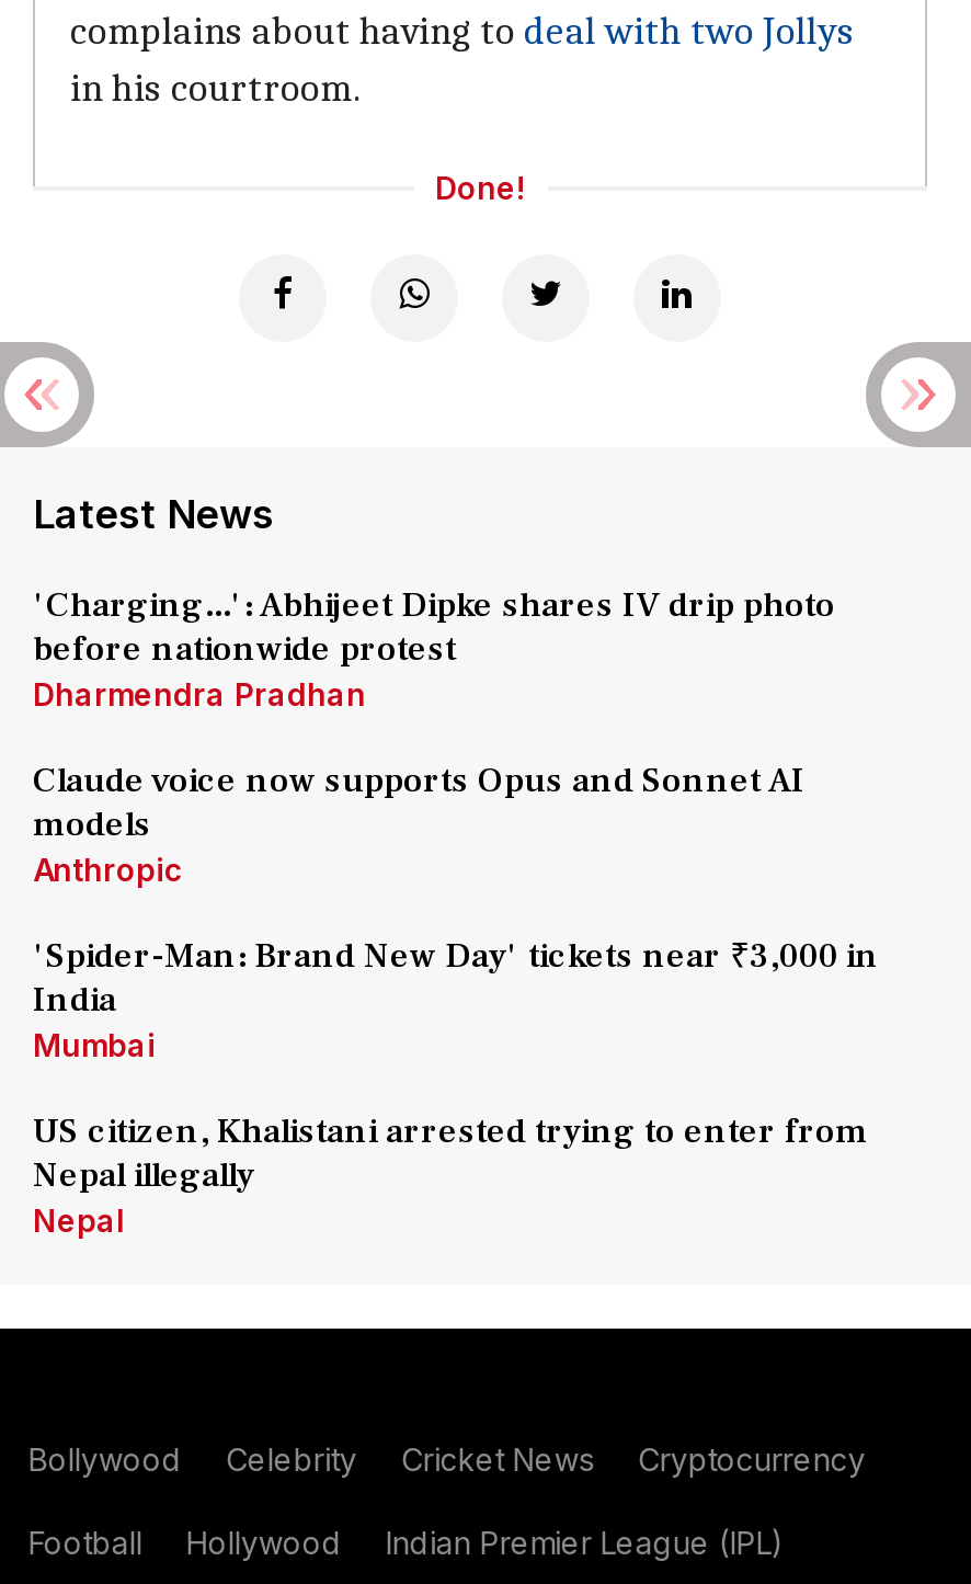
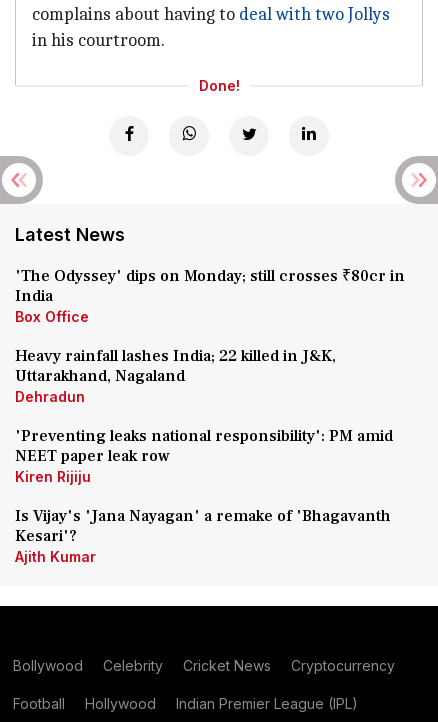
[33,583,879,978] 'Charging...': Abhijeet Dipke shares IV drip photo | before nationwide protest | Dharmendra Pradhan | Claude voice now supports Opus and Sonnet AI | models | Anthropic | 'Spider-Man: Brand New Day' tickets near ₹3,000 in -> [15,266,405,286] 'The Odyssey' dips on Monday; still crosses ₹80cr in
moved [33,978,116,1022] -> [15,286,53,306]: India
[33,1026,868,1239] Mumbai | US citizen, Khalistani arrested trying to enter from | Nepal illegally | Nepal -> [15,308,393,565] Box Office | Heavy rainfall lashes India; 22 killed in J&K, | Uttarakhand, Nagaland | Dehradun | 'Preventing leaks national responsibility': PM amid | NEET paper leak row | Kiren Rijiju | Is Vijay's 'Jana Nayagan' a remake of 'Bhagavanth | Kesari'? | Ajith Kumar

